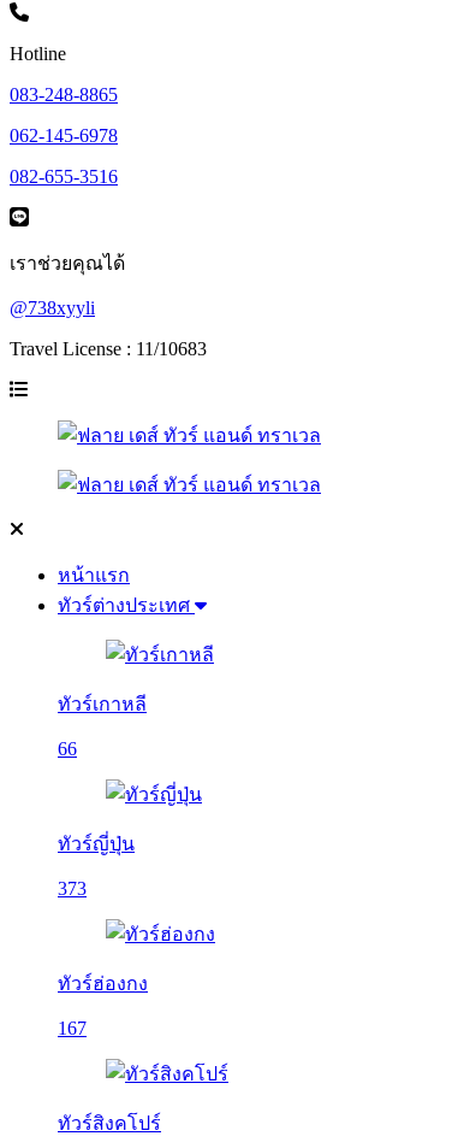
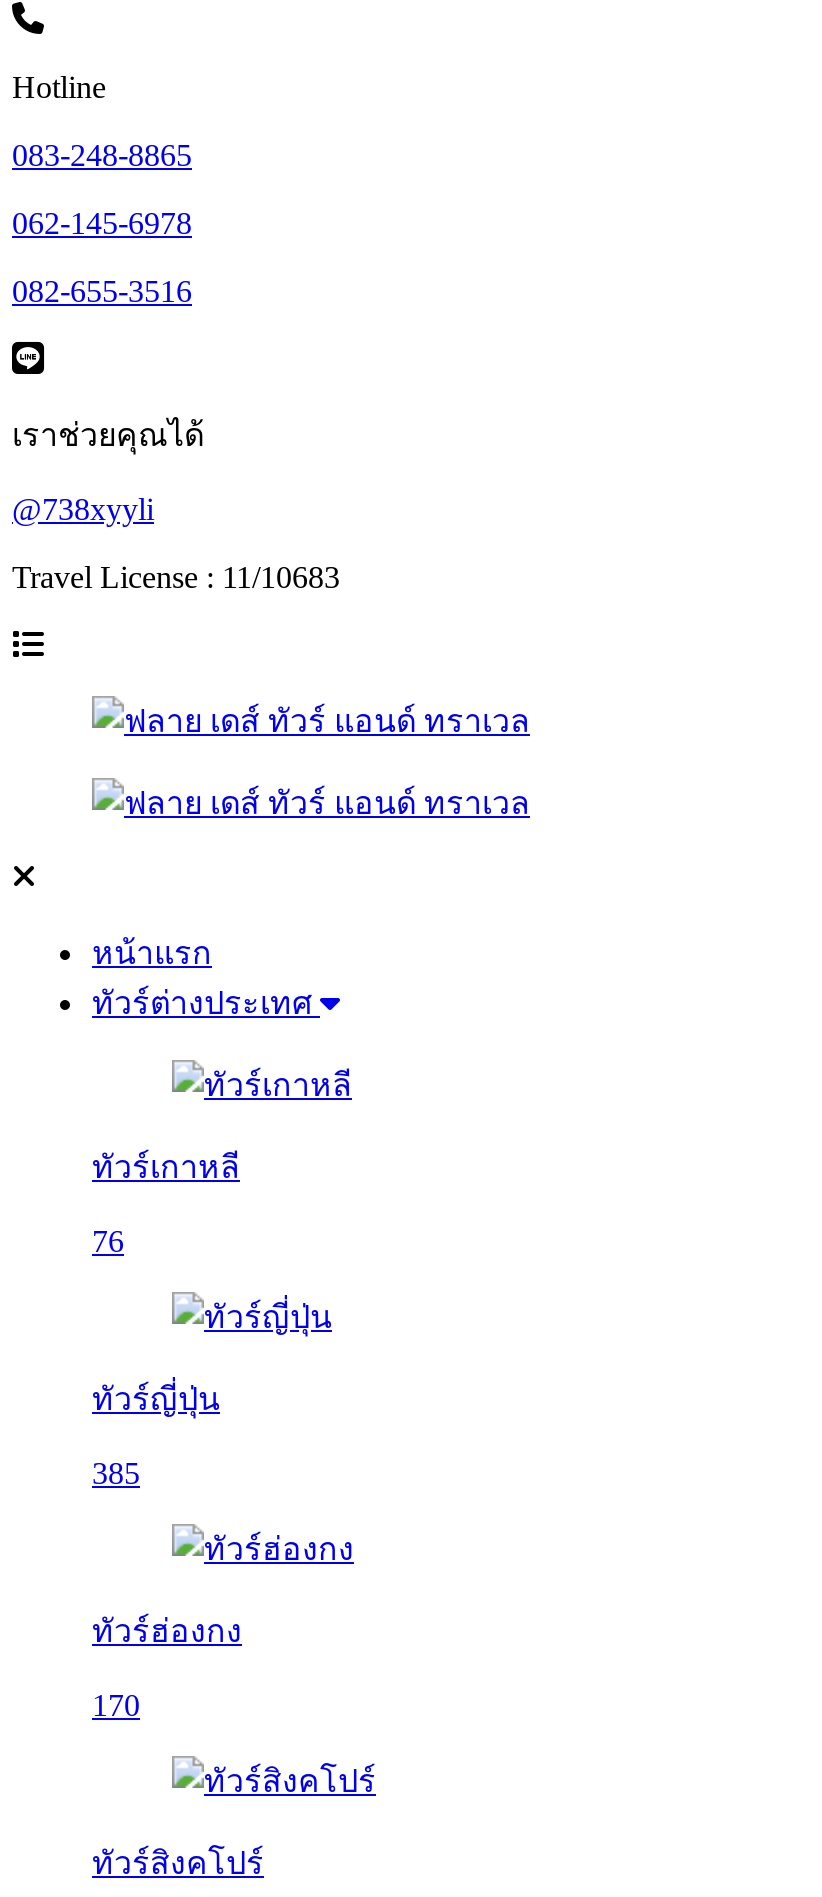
[58,738,77,759] 66 -> [92,1224,124,1258] 76
[58,878,87,899] 373 -> [92,1456,140,1490] 385
[58,1018,87,1038] 167 -> [92,1688,140,1722] 170

